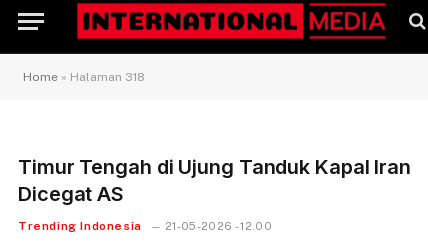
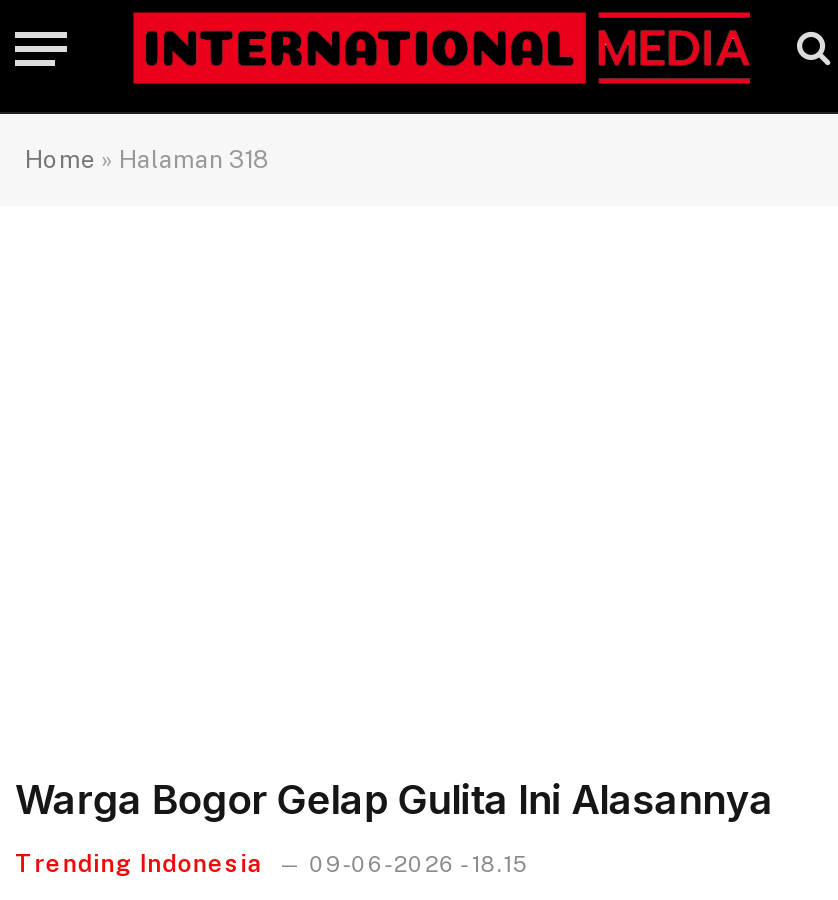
[18,155,411,206] Timur Tengah di Ujung Tanduk Kapal Iran | Dicegat AS -> [15,775,773,823] Warga Bogor Gelap Gulita Ini Alasannya
[18,219,272,233] Trending Indonesia 21-05-2026 - 12.00 -> [15,849,527,877] Trending Indonesia 09-06-2026 - 18.15

